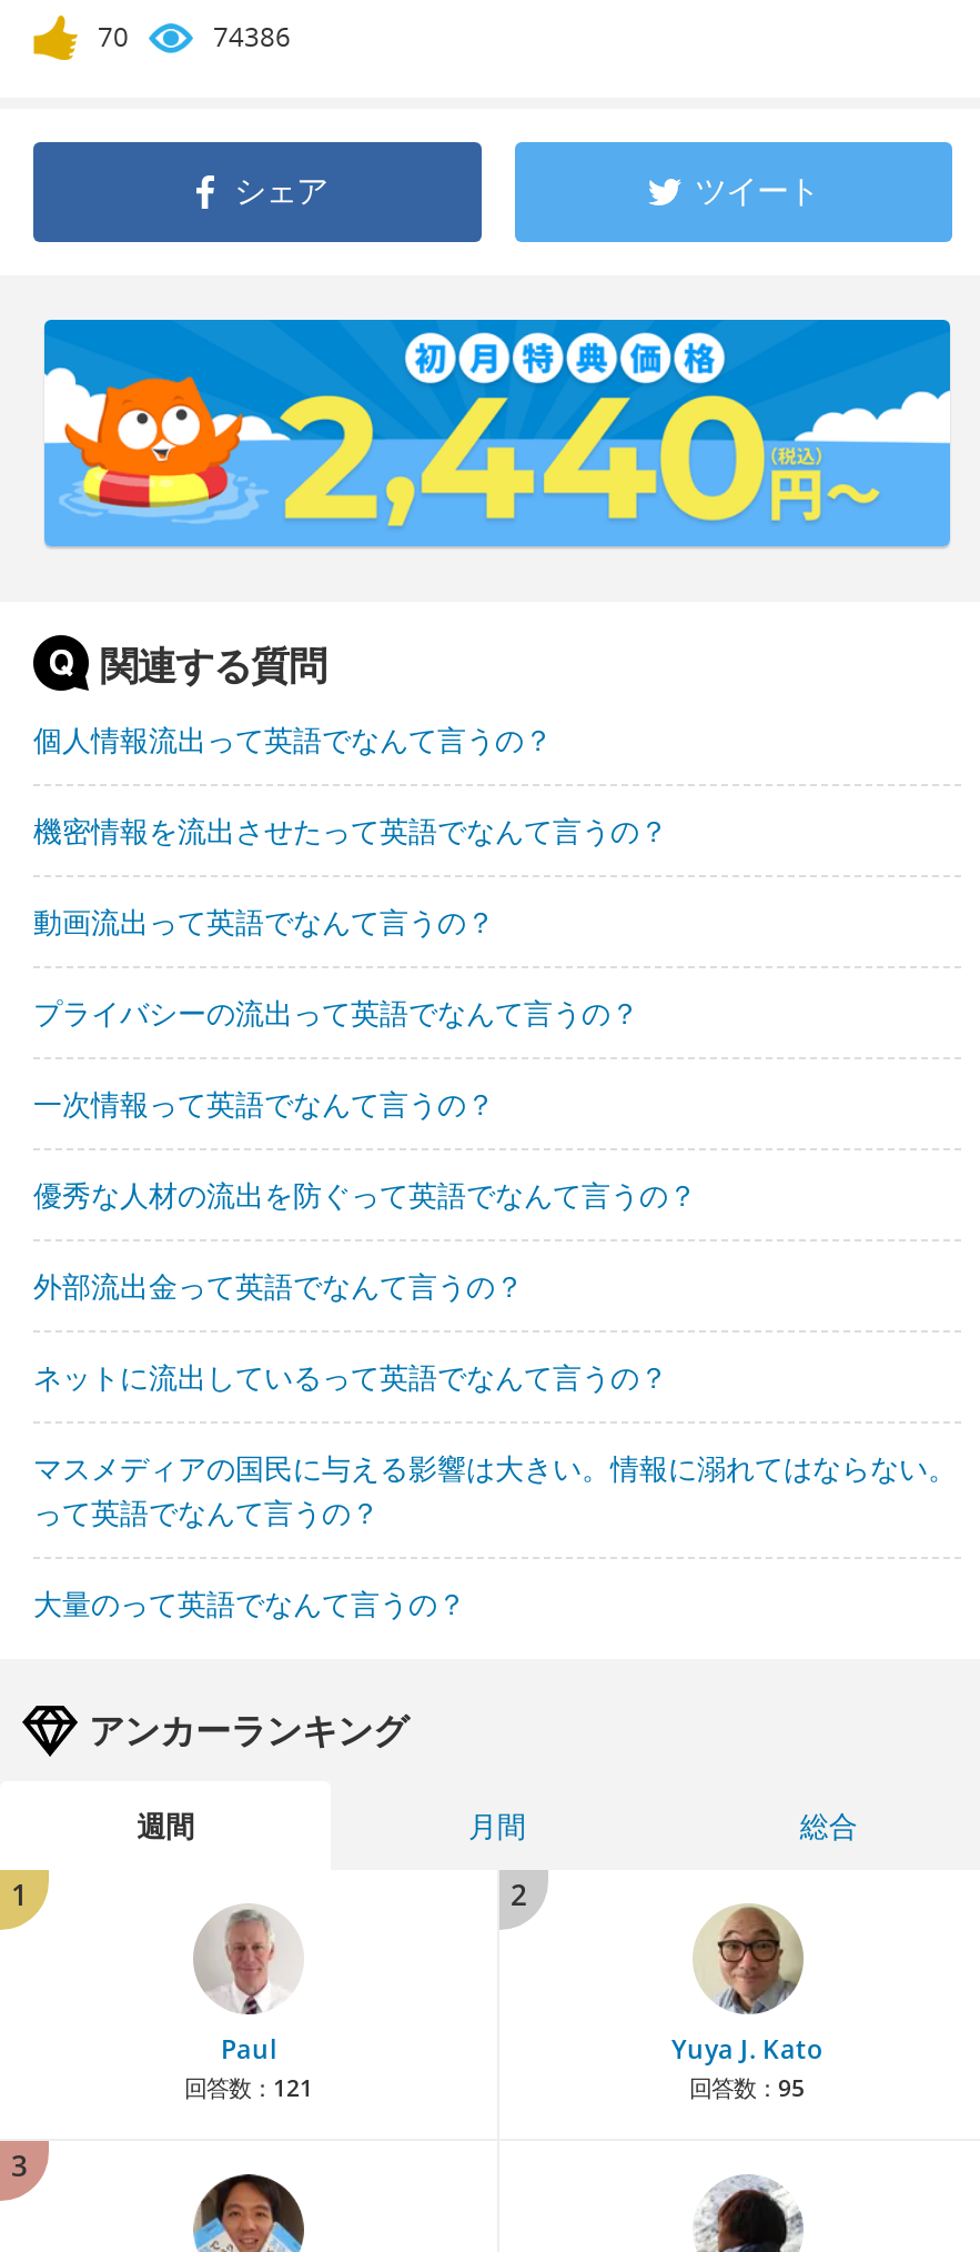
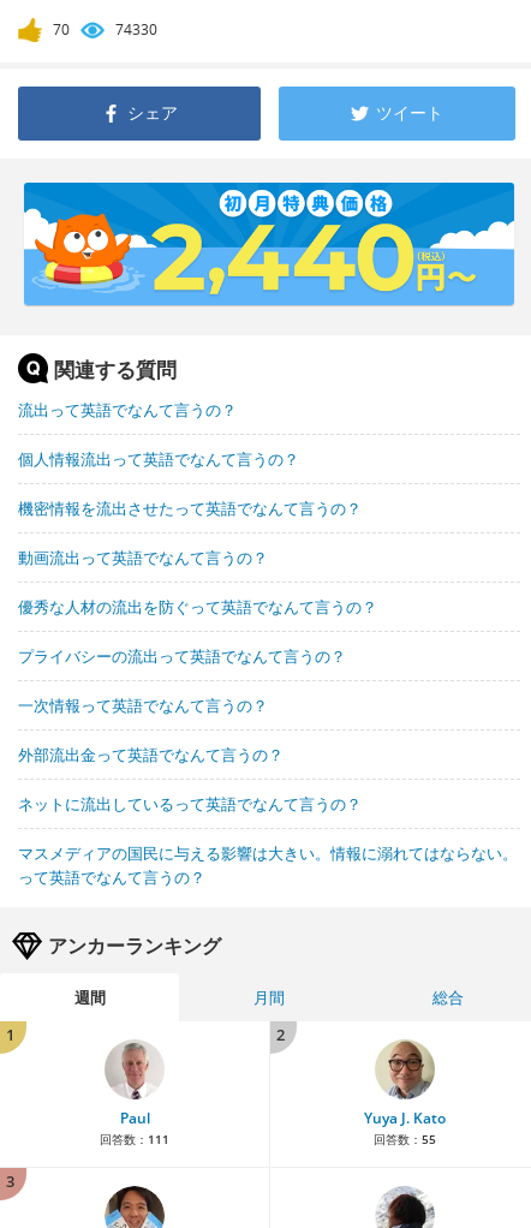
[213,17,291,55] 74386 -> [115,19,157,39] 74330
none -> [18,399,237,420] 流出って英語でなんて言うの？
moved [33,719,668,941] -> [18,448,362,568]: 個人情報流出って英語でなんて言うの？ | 機密情報を流出させたって英語でなんて言うの？ | 動画流出って英語でなんて言うの？
moved [33,992,639,1123] -> [18,645,346,716]: プライバシーの流出って英語でなんて言うの？ | 一次情報って英語でなんて言うの？
moved [33,1174,697,1214] -> [18,596,377,617]: 優秀な人材の流出を防ぐって英語でなんて言うの？
moved [33,1265,957,1532] -> [18,744,518,888]: 外部流出金って英語でなんて言うの？ | ネットに流出しているって英語でなんて言うの？ | マスメディアの国民に与える影響は大きい。情報に溺れてはならない。 | って英語でなんて言うの？
[33,1583,466,1623] 大量のって英語でなんて言うの？ -> none
[184,2072,313,2103] 回答数：121 -> [100,1130,169,1147] 回答数：111
[689,2072,805,2103] 回答数：95 -> [373,1130,435,1147] 回答数：55

